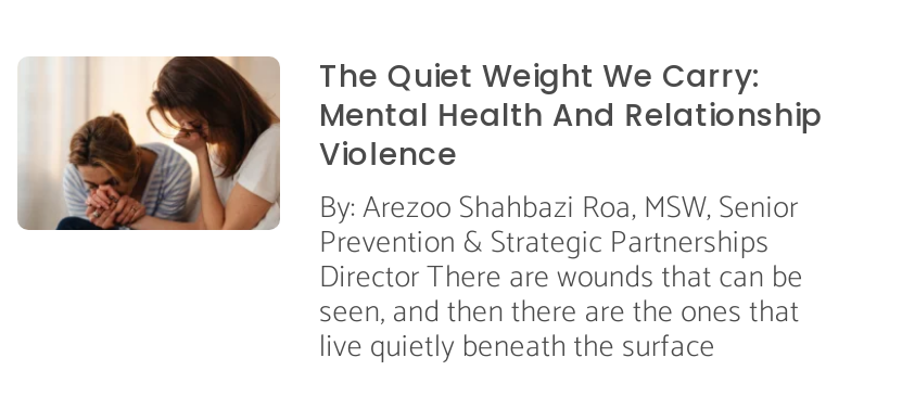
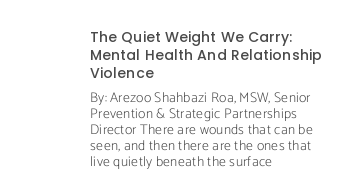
[17,54,282,232] [image] -> none

